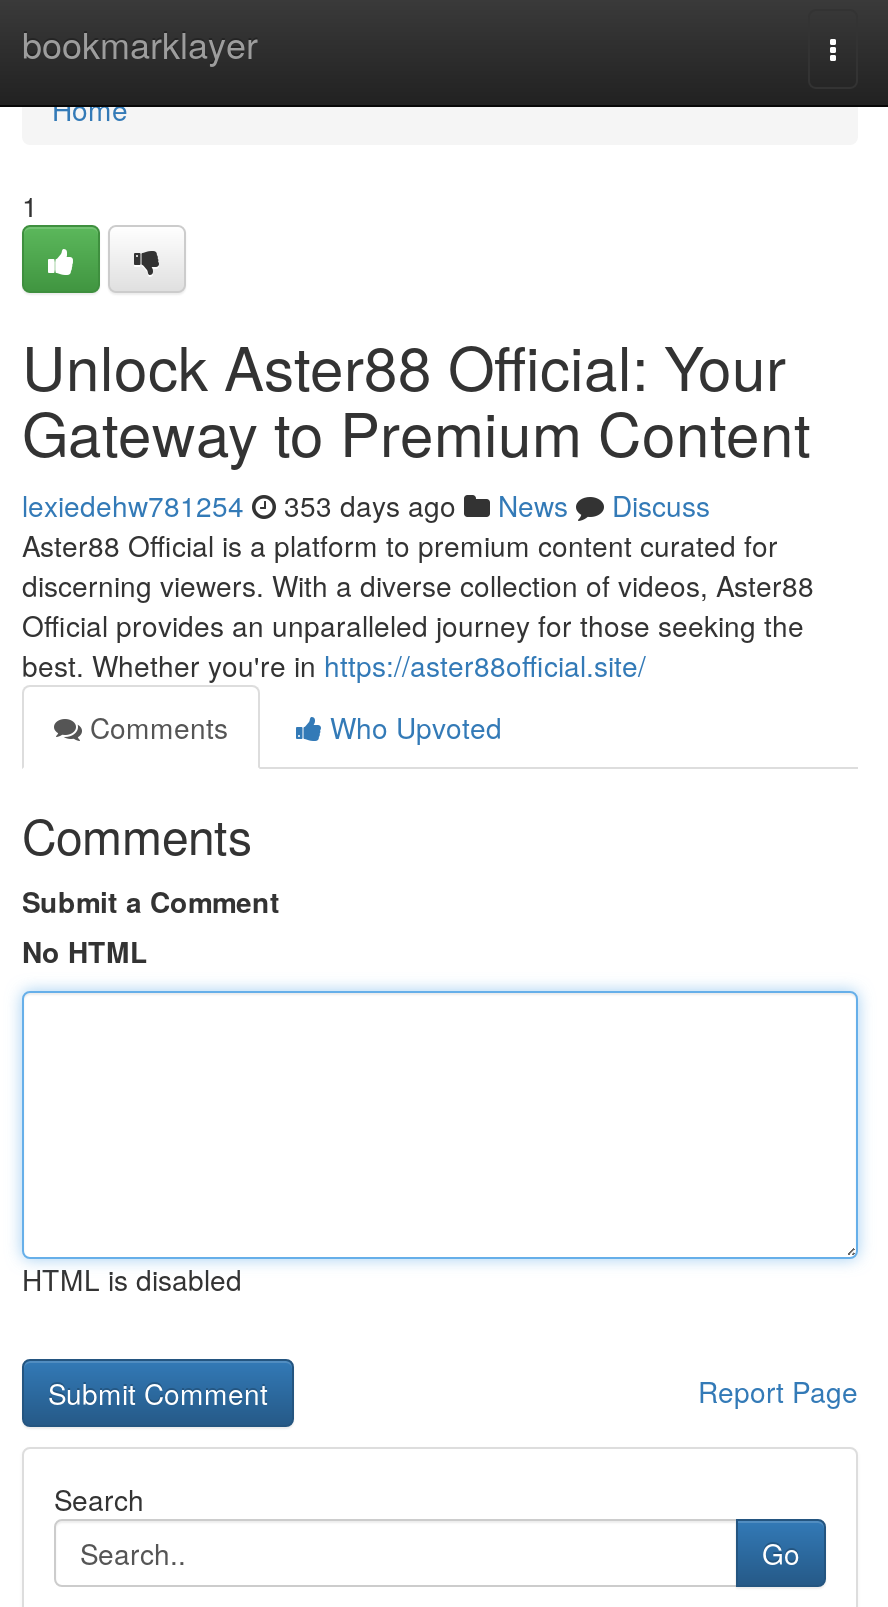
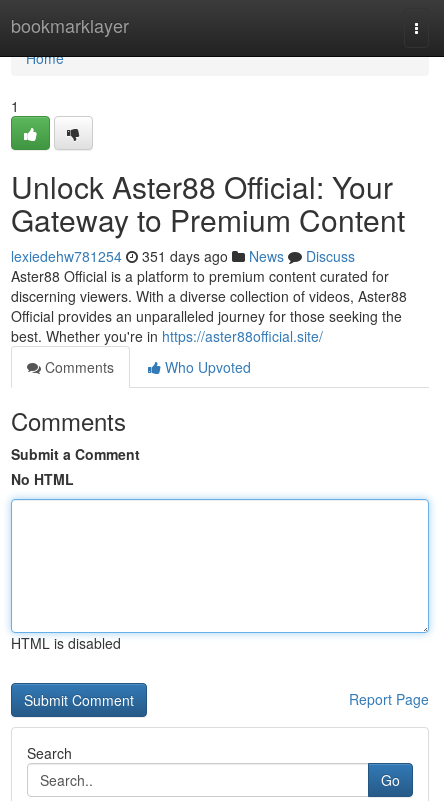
[22,485,710,525] lexiedehw781254 353 days ago News Discuss -> [11,246,355,266] lexiedehw781254 351 days ago News Discuss

